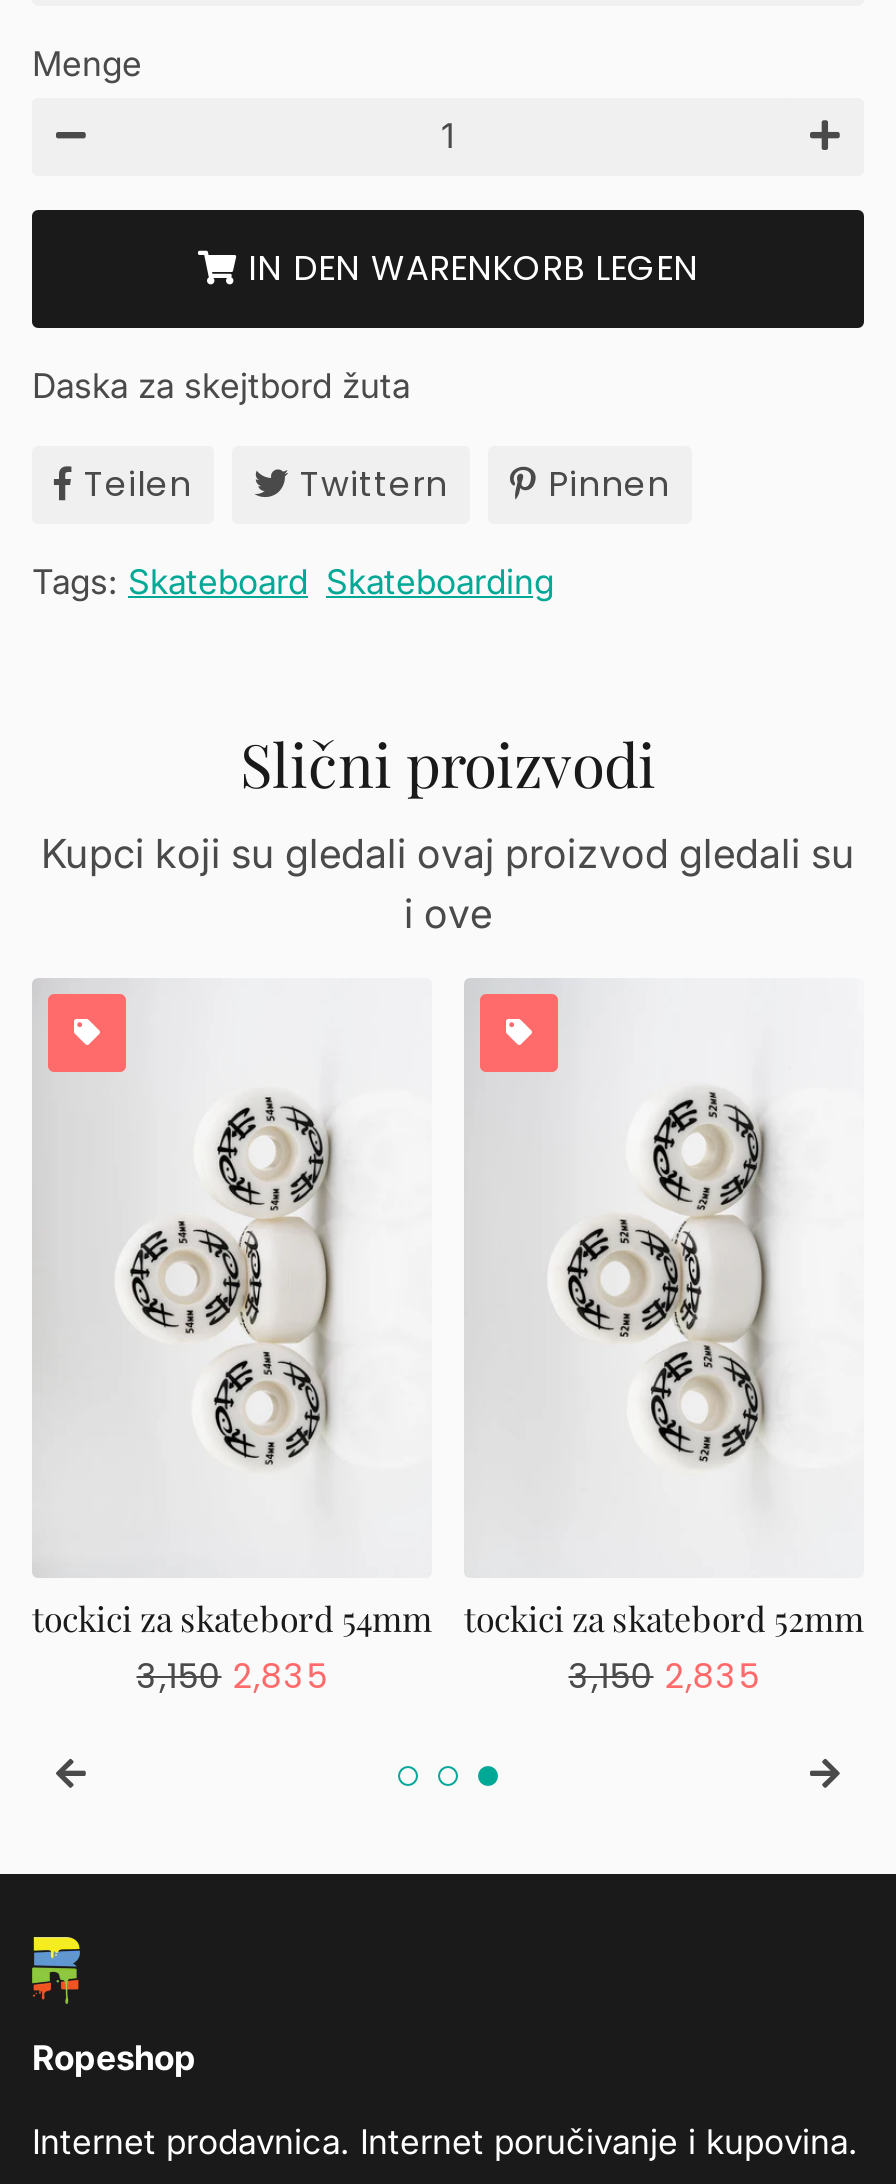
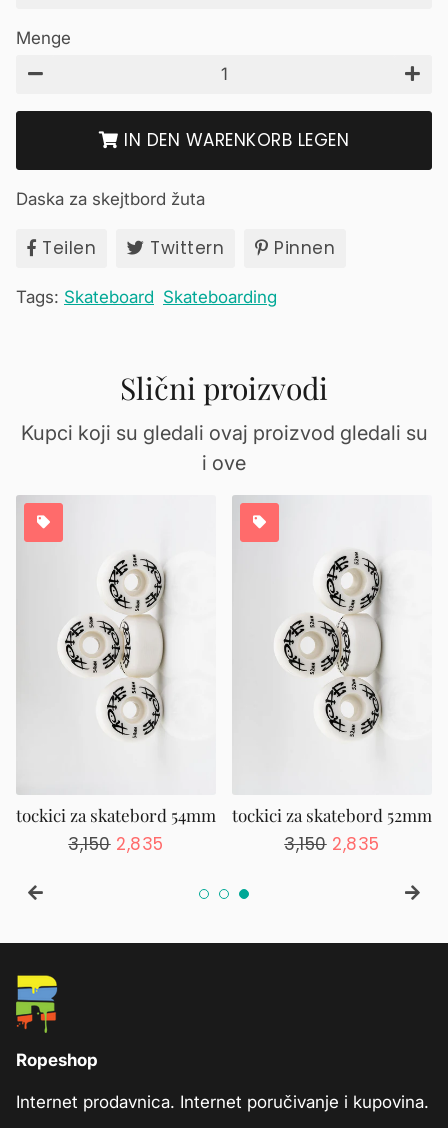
[30,1936,112,2002] [image] -> [15,974,58,1033] [image]

